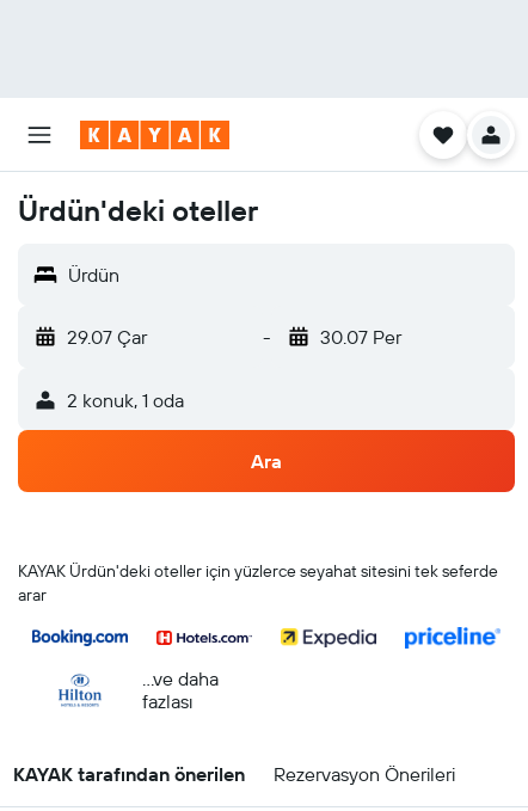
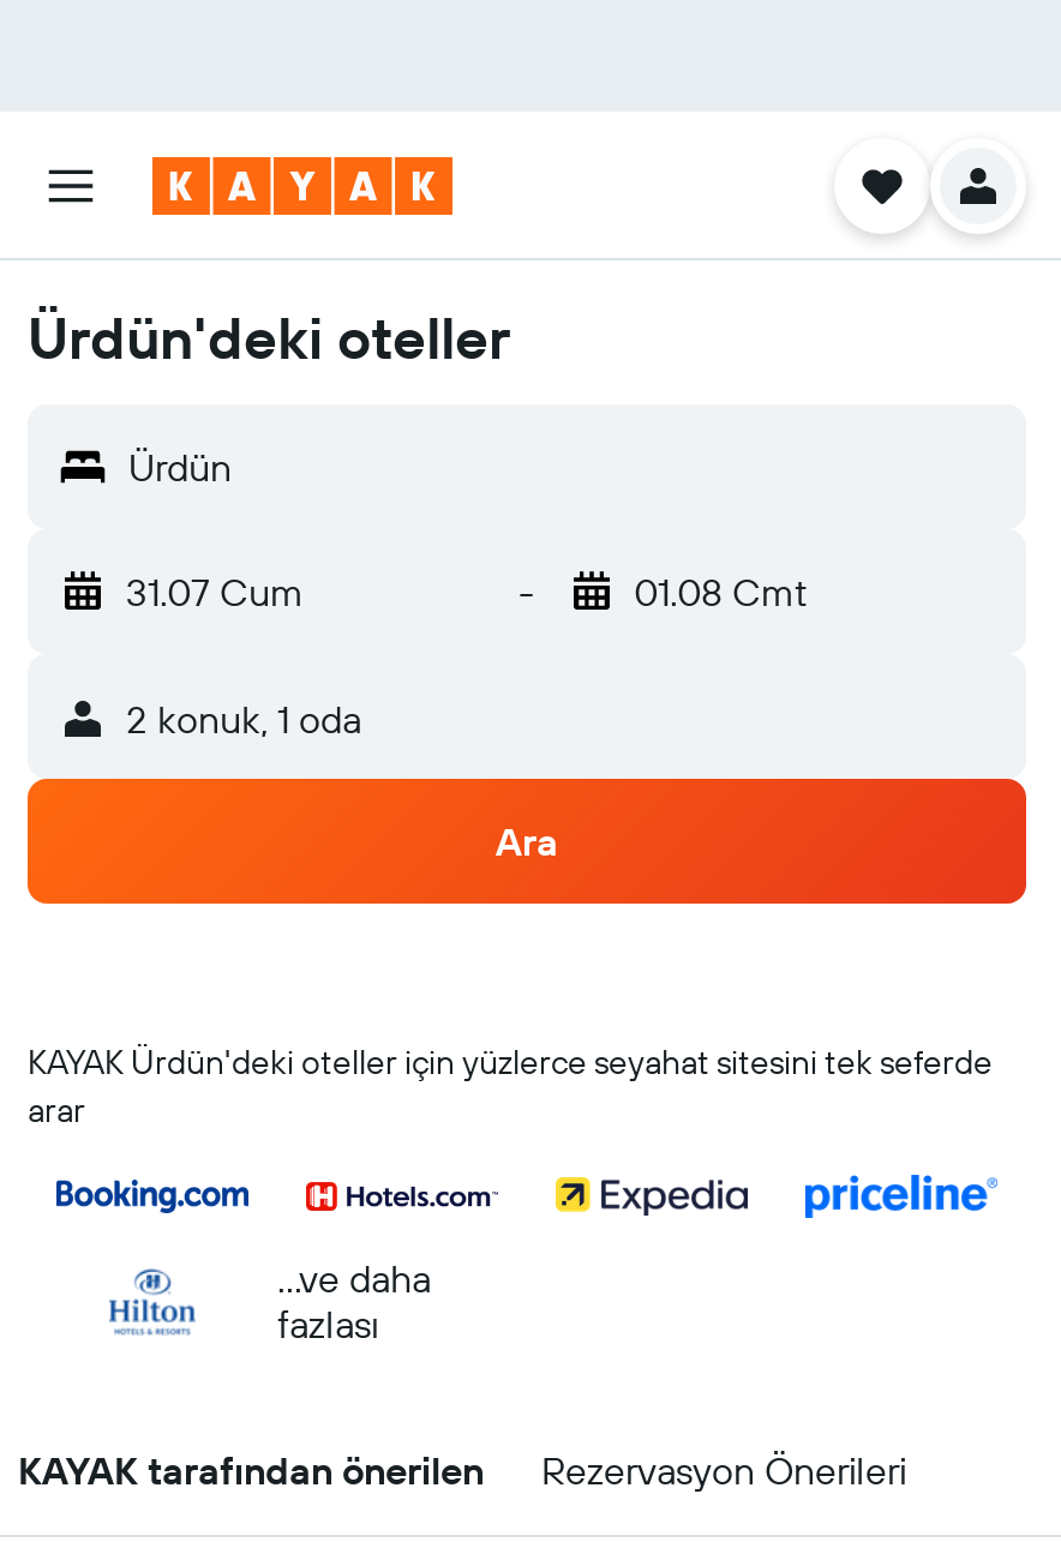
[67,325,147,349] 29.07 Çar -> [126,568,304,616] 31.07 Cum
[320,325,401,349] 30.07 Per -> [634,568,807,616] 01.08 Cmt

